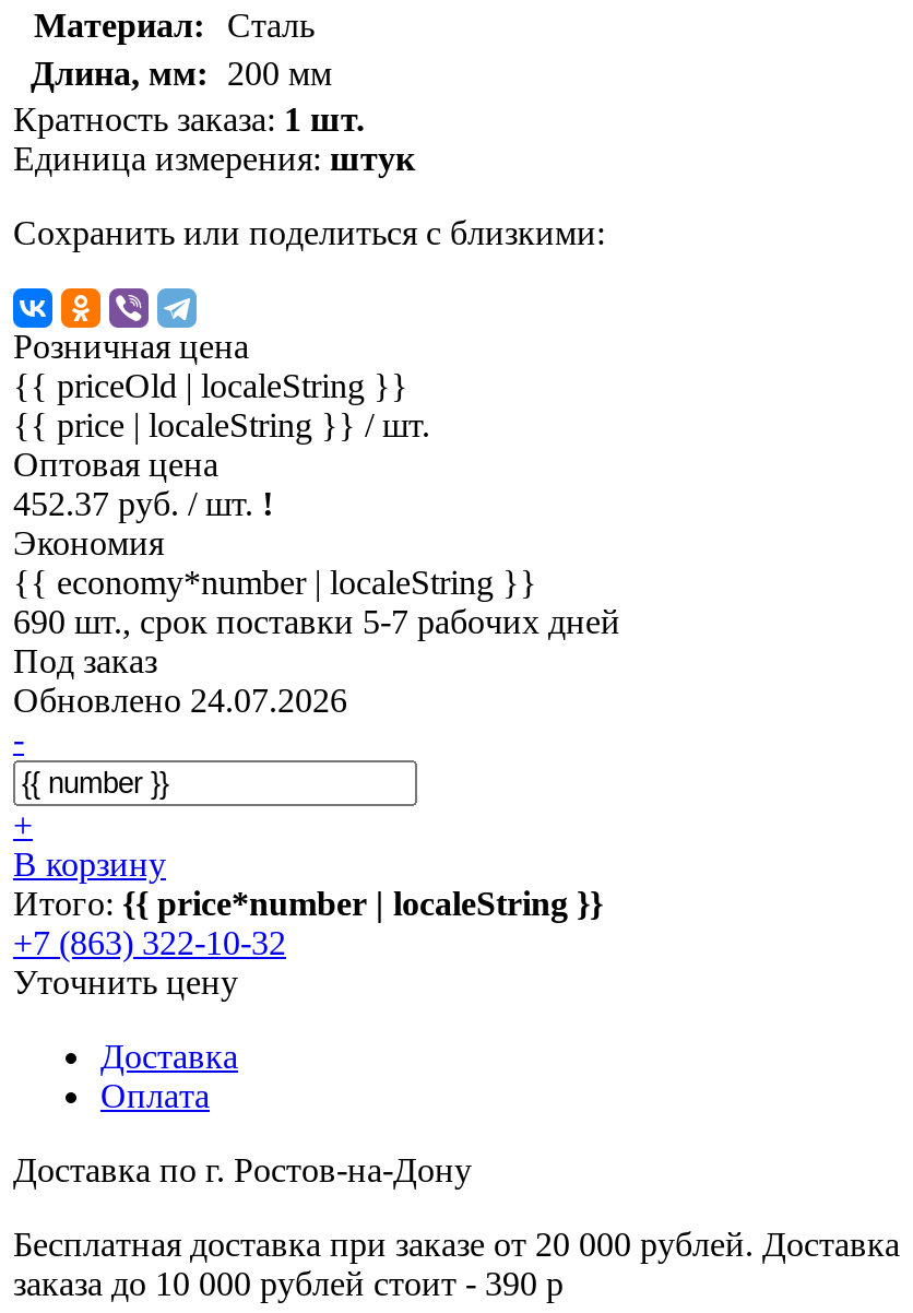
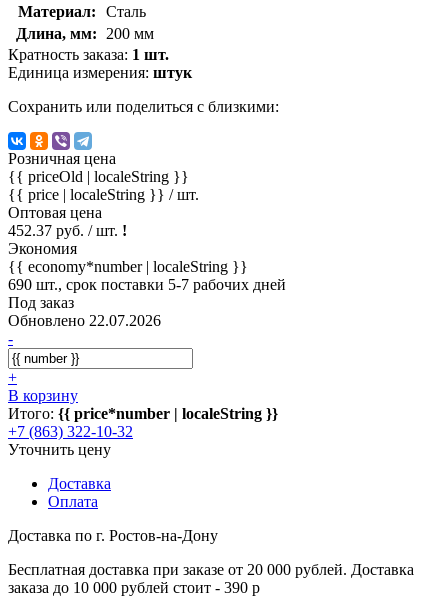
[13,681,347,719] Обновлено 24.07.2026 -> [8,312,161,329] Обновлено 22.07.2026

